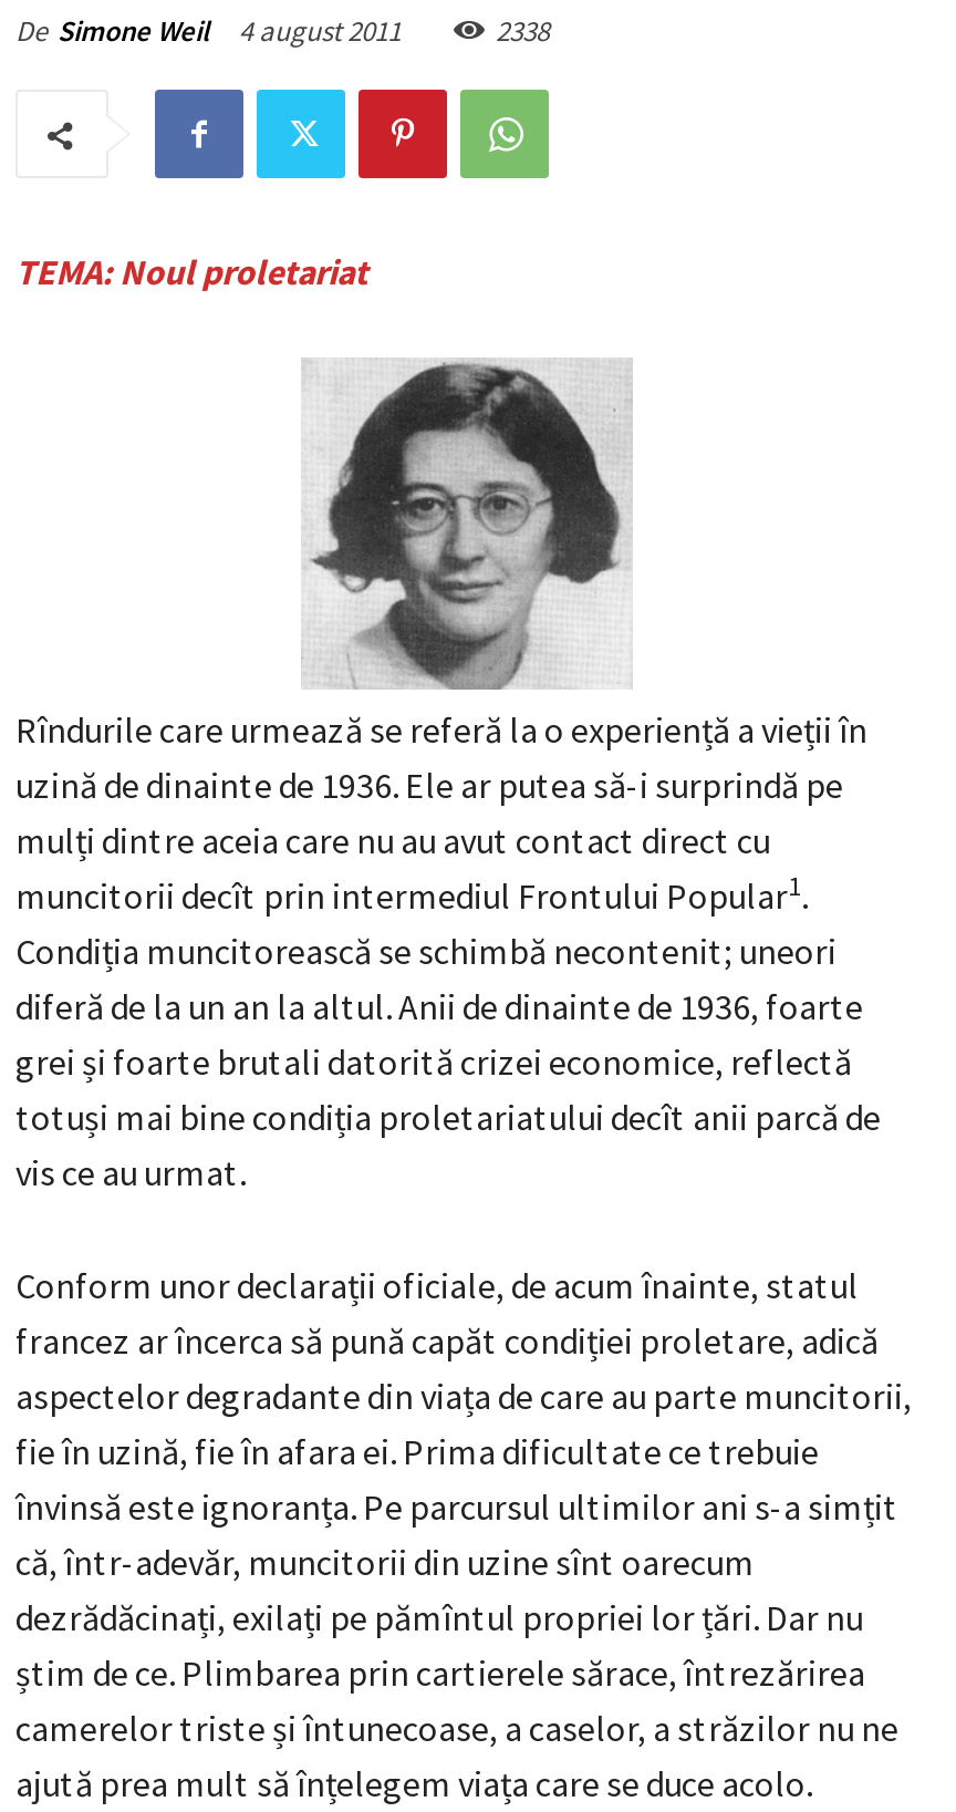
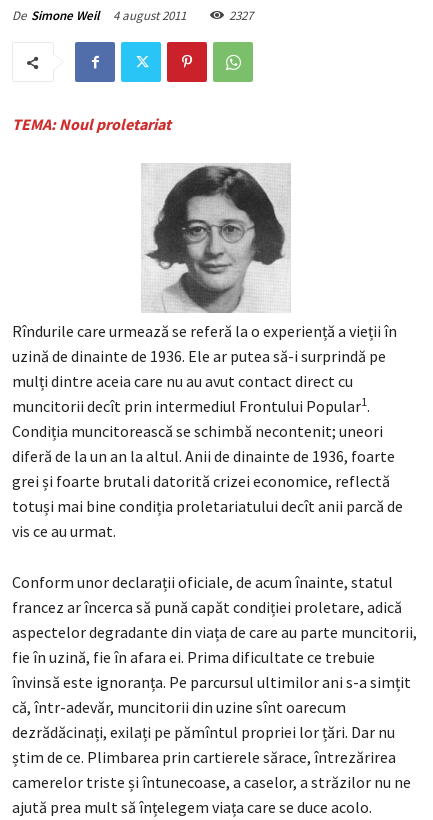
[496,12,549,50] 2338 -> [229,7,253,24] 2327

